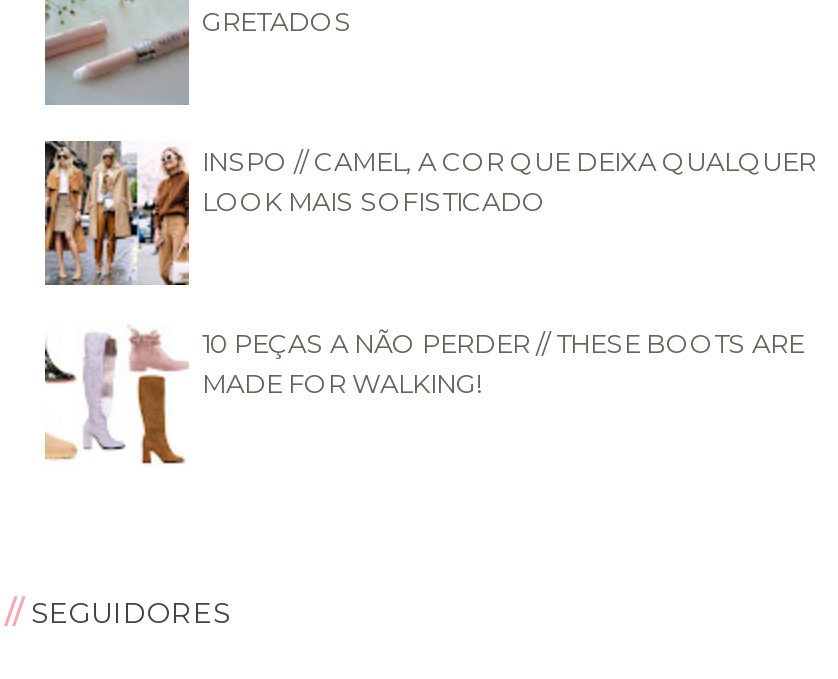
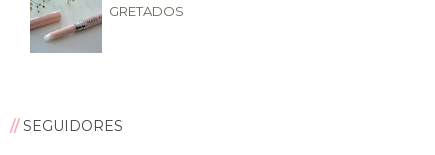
[43,138,816,288] [image] | INSPO // CAMEL, A COR QUE DEIXA QUALQUER | LOOK MAIS SOFISTICADO -> none
[43,326,804,466] [image] | 10 PEÇAS A NÃO PERDER // THESE BOOTS ARE | MADE FOR WALKING! -> none

